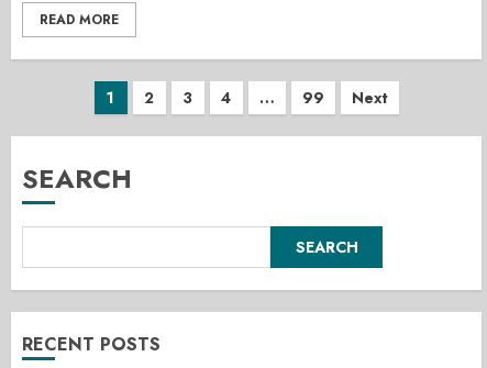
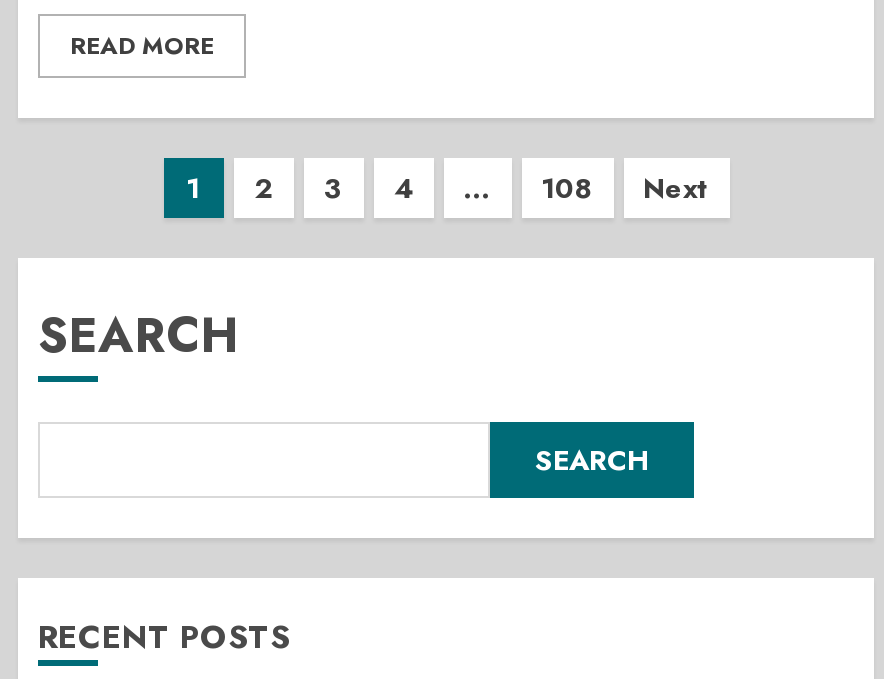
[302,87,324,109] 99 -> [541,168,593,208] 108

